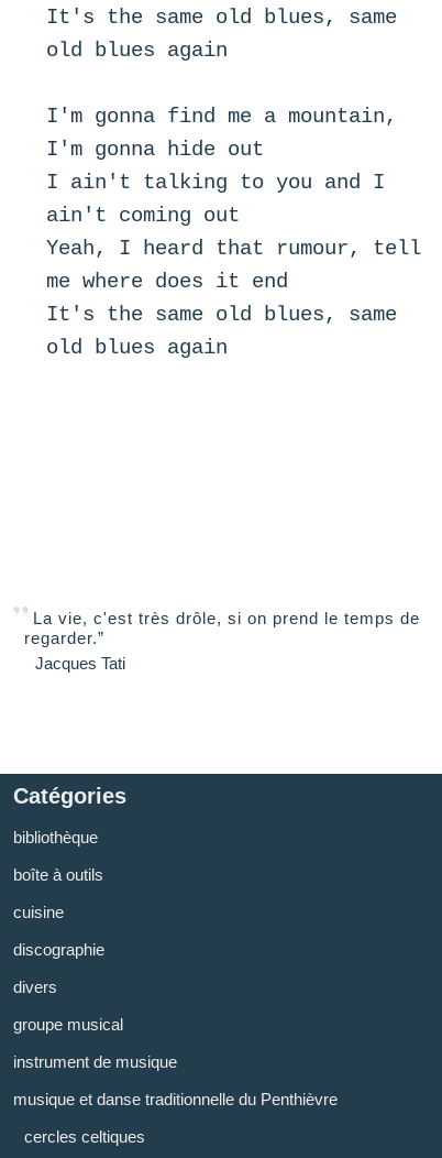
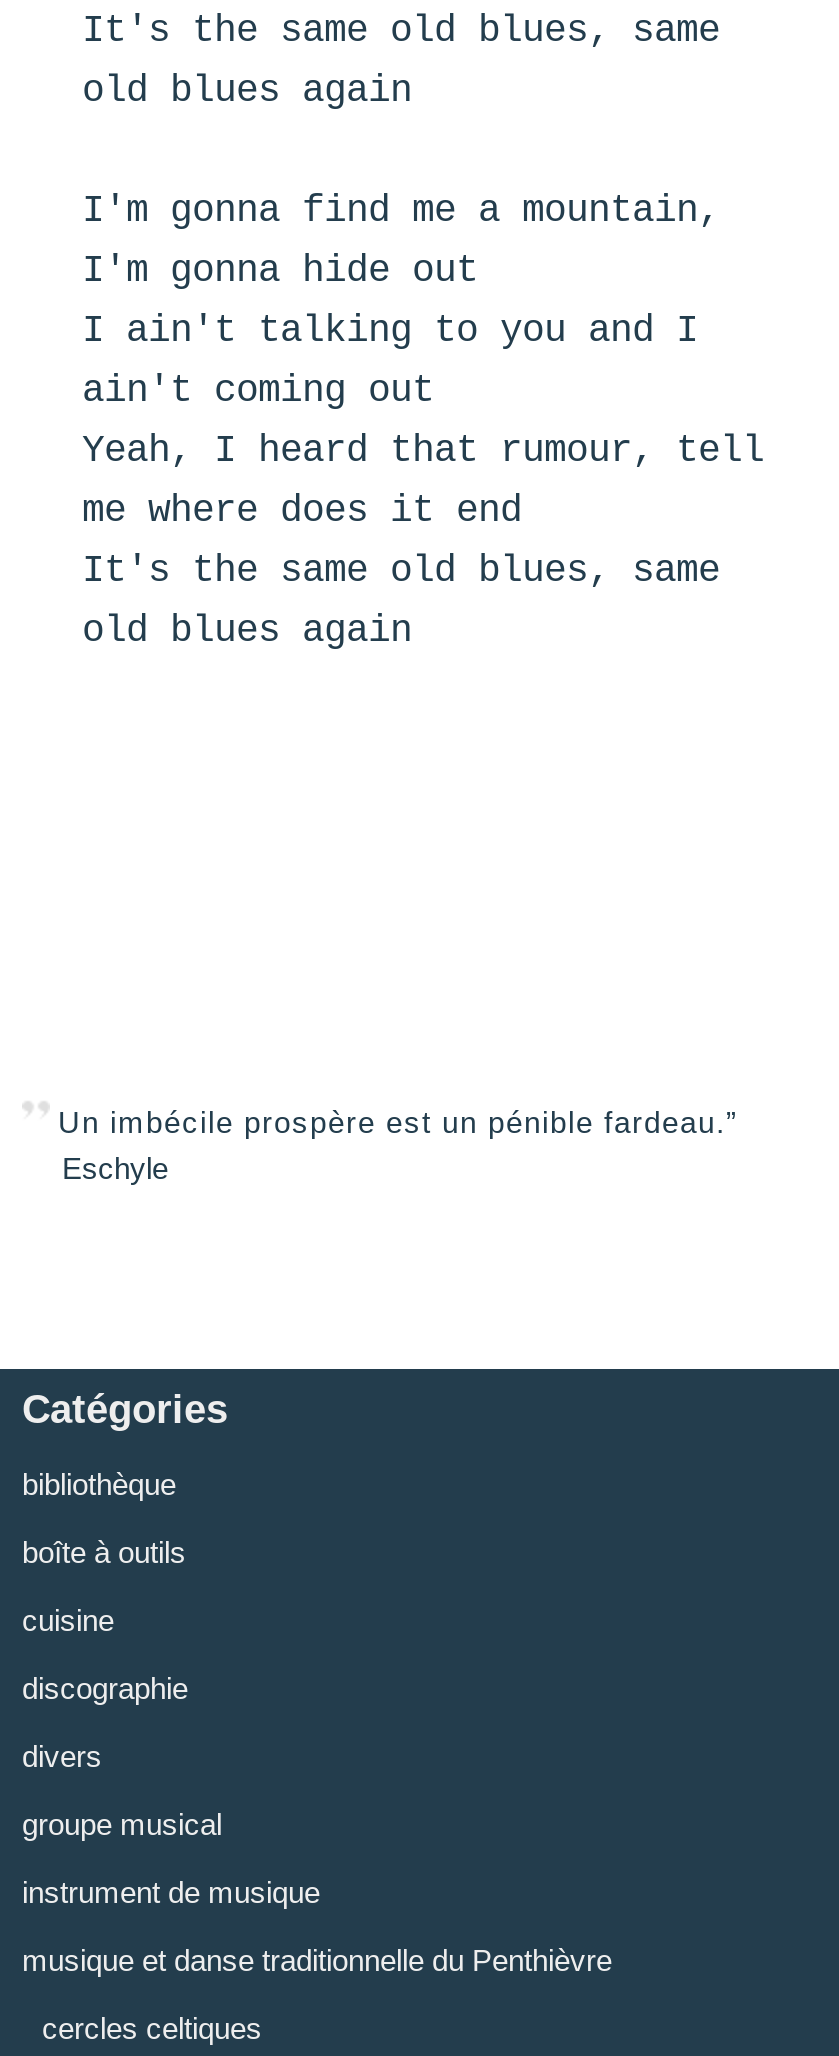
[24,609,420,673] La vie, c'est très drôle, si on prend le temps de | regarder.” | Jacques Tati -> [58,1105,738,1185] Un imbécile prospère est un pénible fardeau.” | Eschyle

